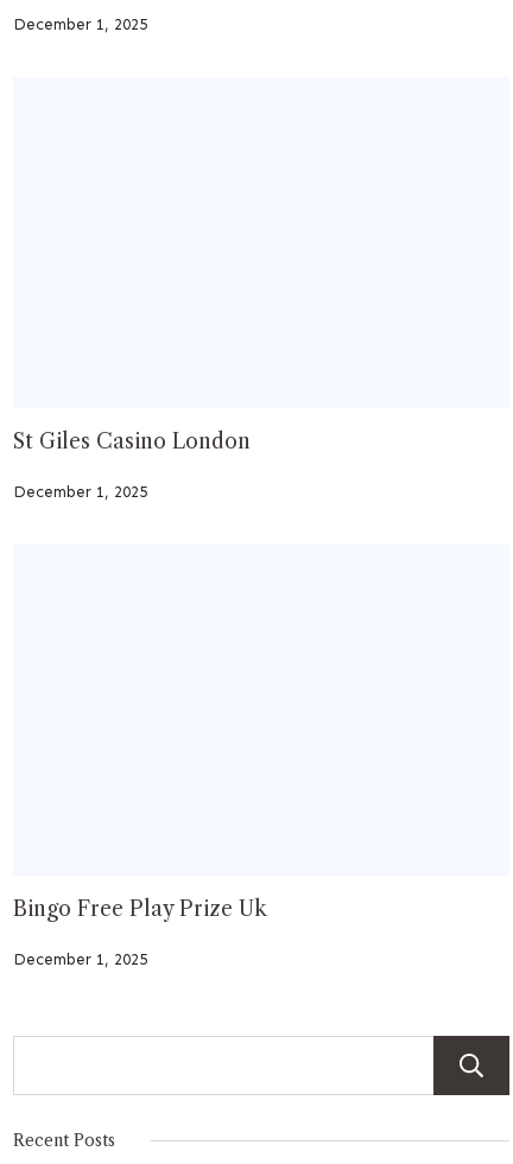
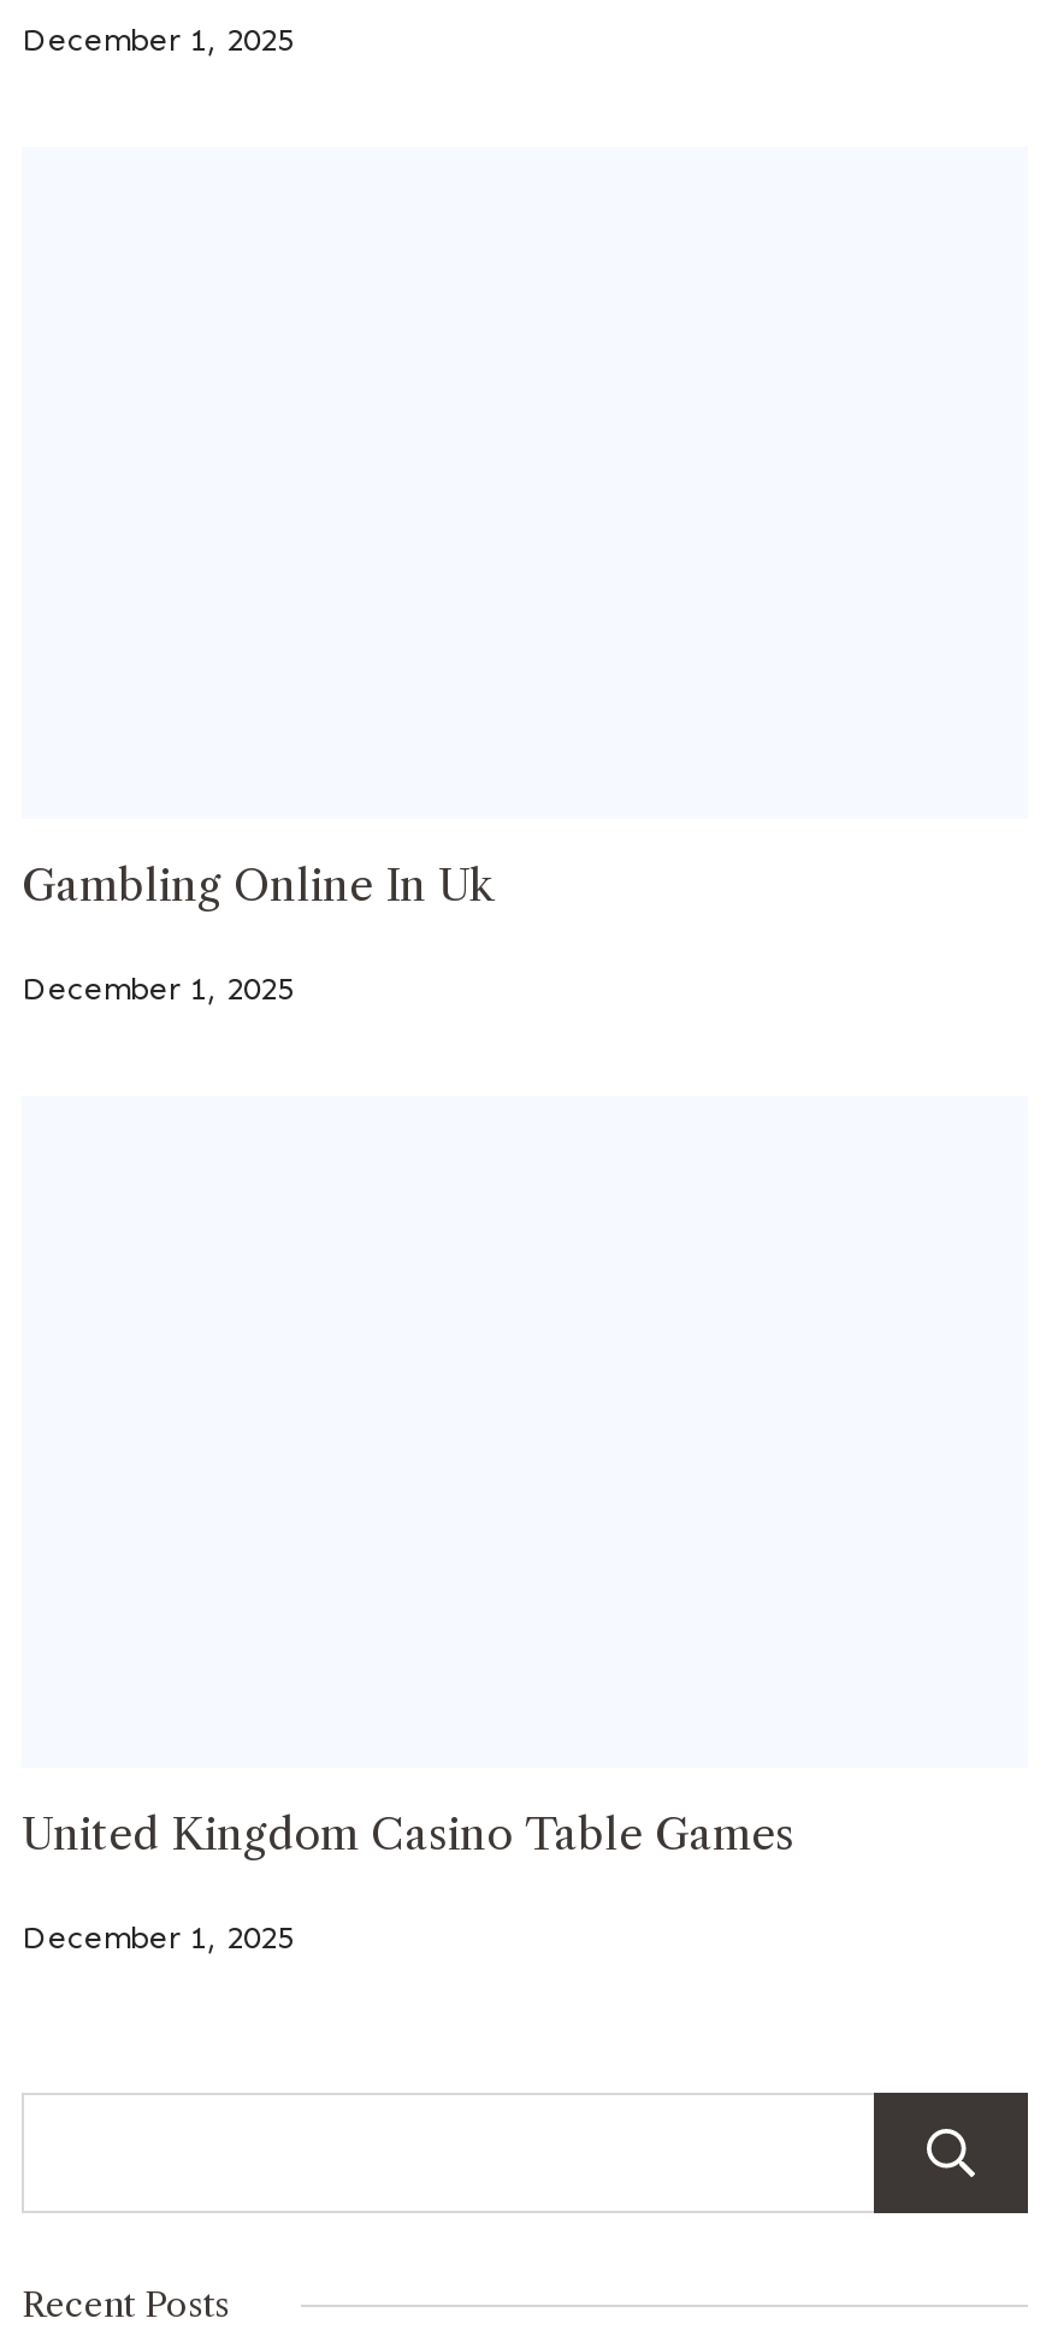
[13,428,251,454] St Giles Casino London -> [22,859,496,912] Gambling Online In Uk
[13,895,267,921] Bingo Free Play Prize Uk -> [22,1807,794,1860] United Kingdom Casino Table Games

